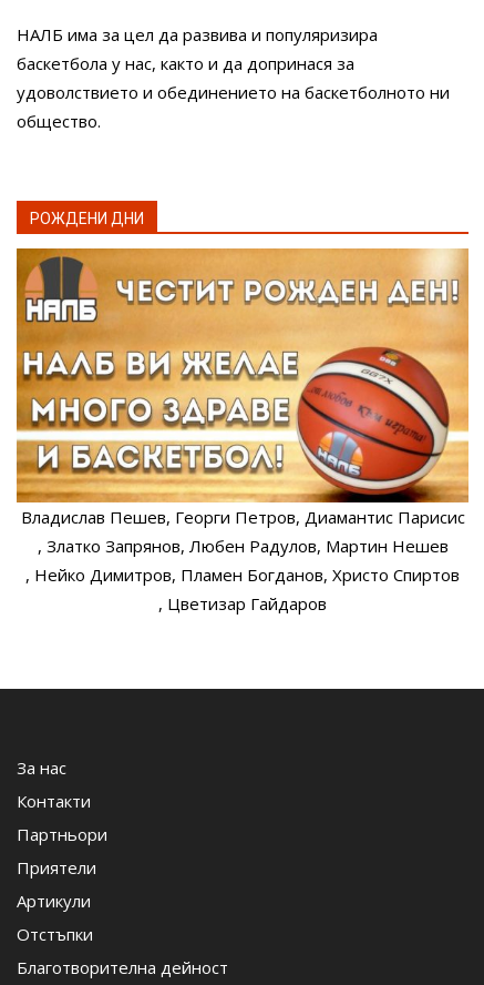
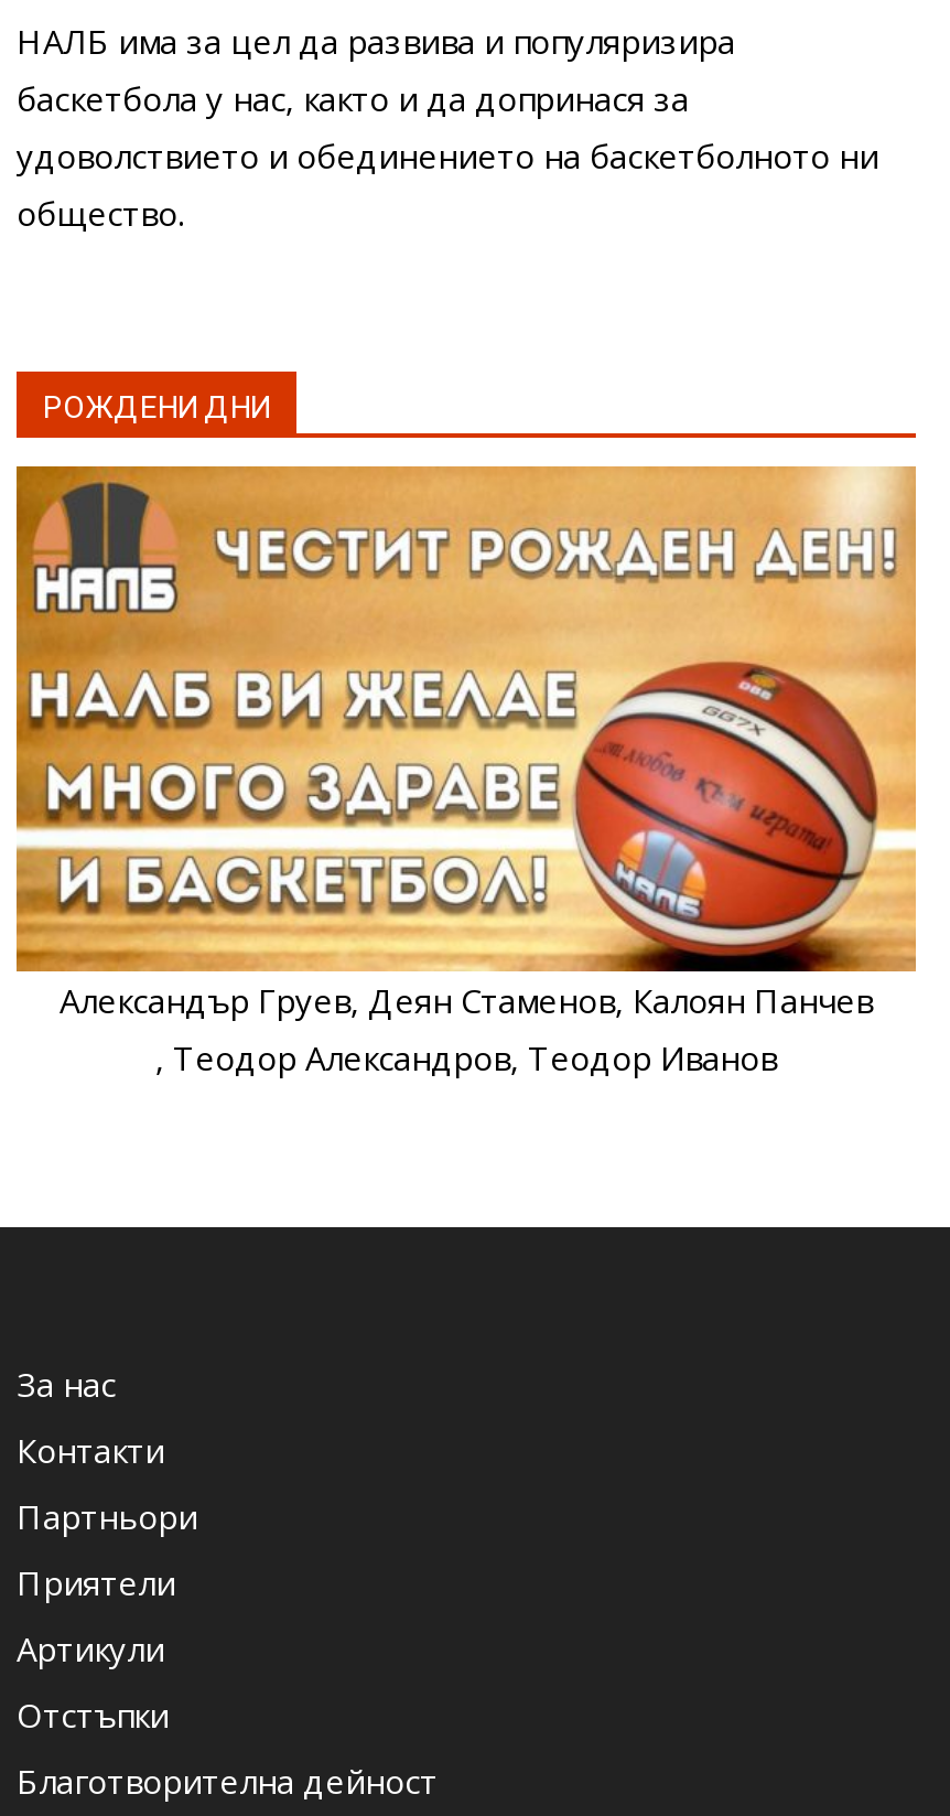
[20,506,465,615] Владислав Пешев, Георги Петров, Диамантис Парисис | , Златко Запрянов, Любен Радулов, Мартин Нешев | , Нейко Димитров, Пламен Богданов, Христо Спиртов | , Цветизар Гайдаров -> [60,978,873,1079] Александър Груев, Деян Стаменов, Калоян Панчев | , Теодор Александров, Теодор Иванов

